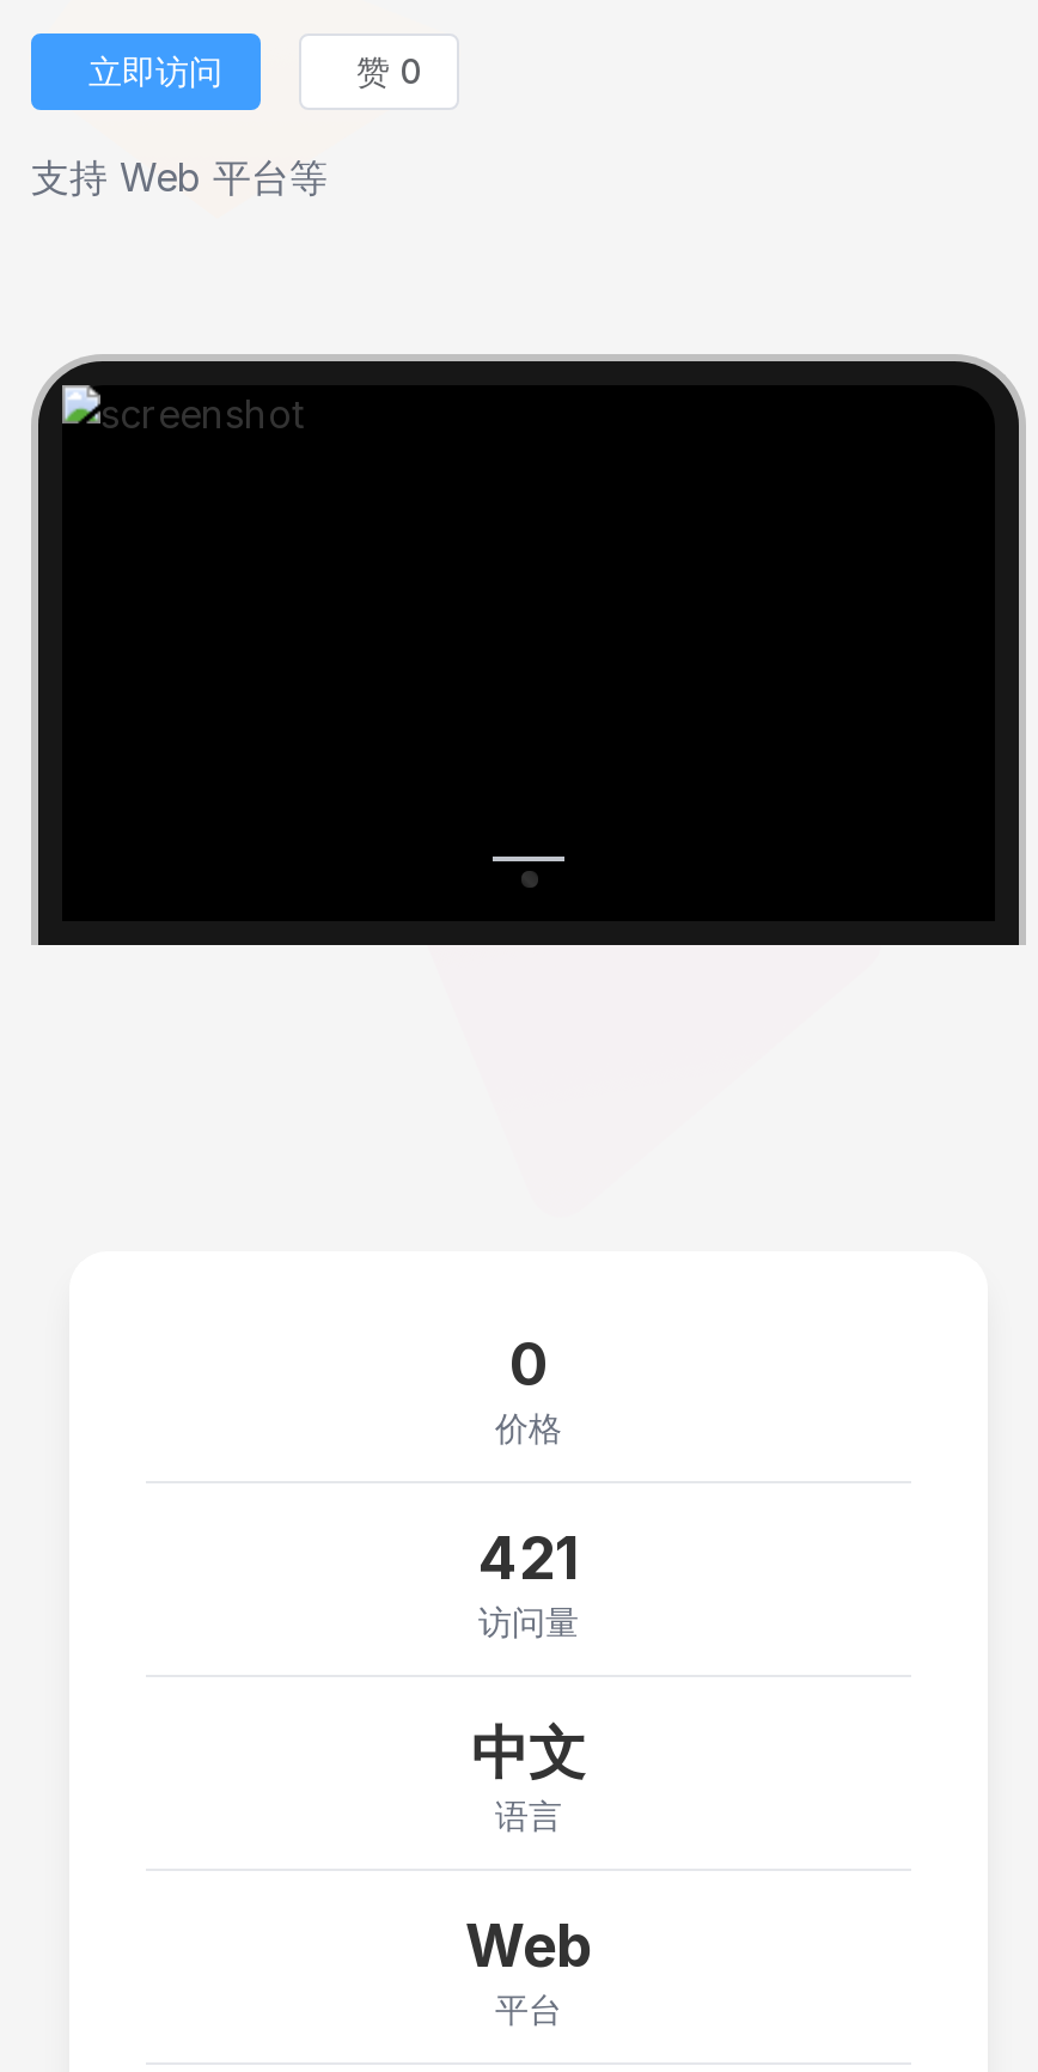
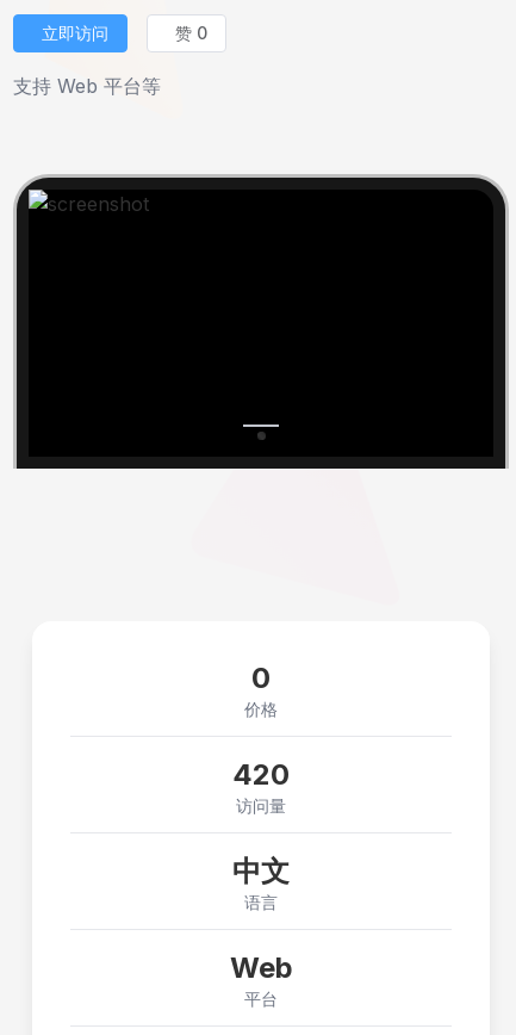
[478,1524,579,1593] 421 -> [232,757,290,792] 420

